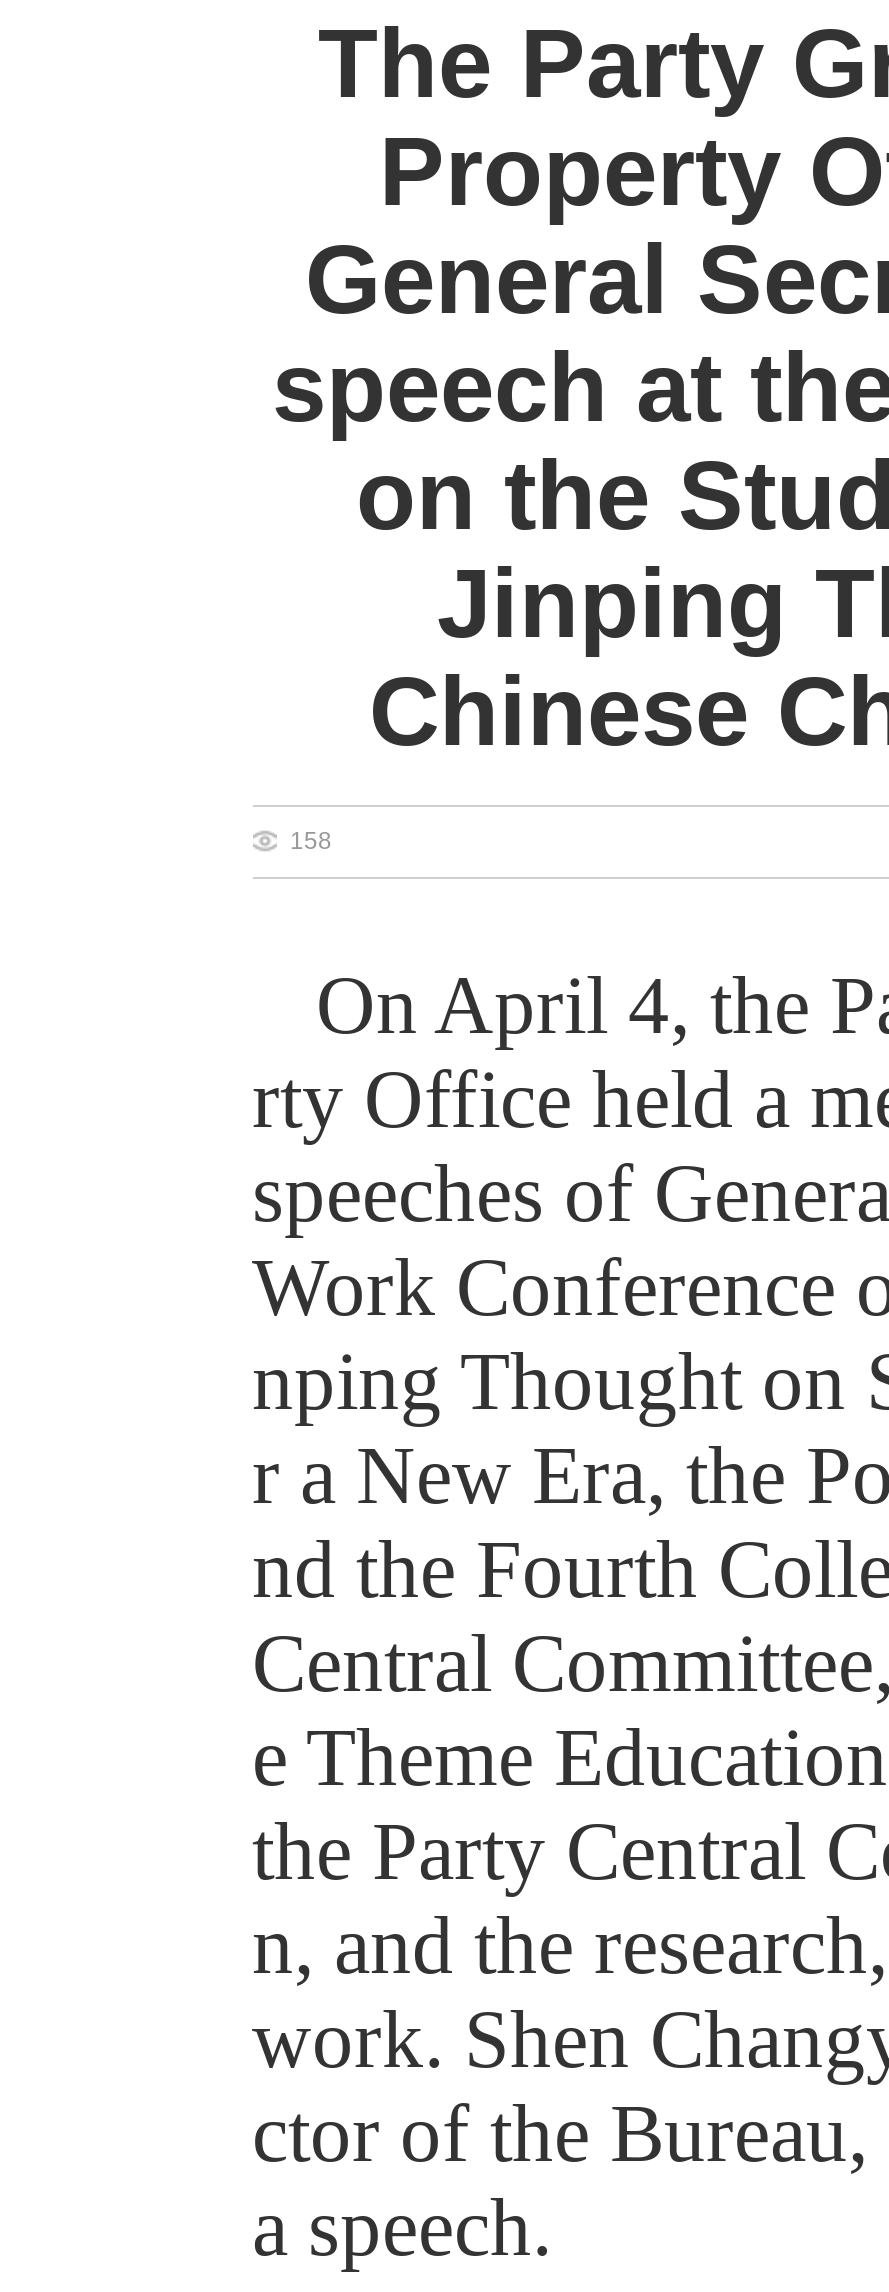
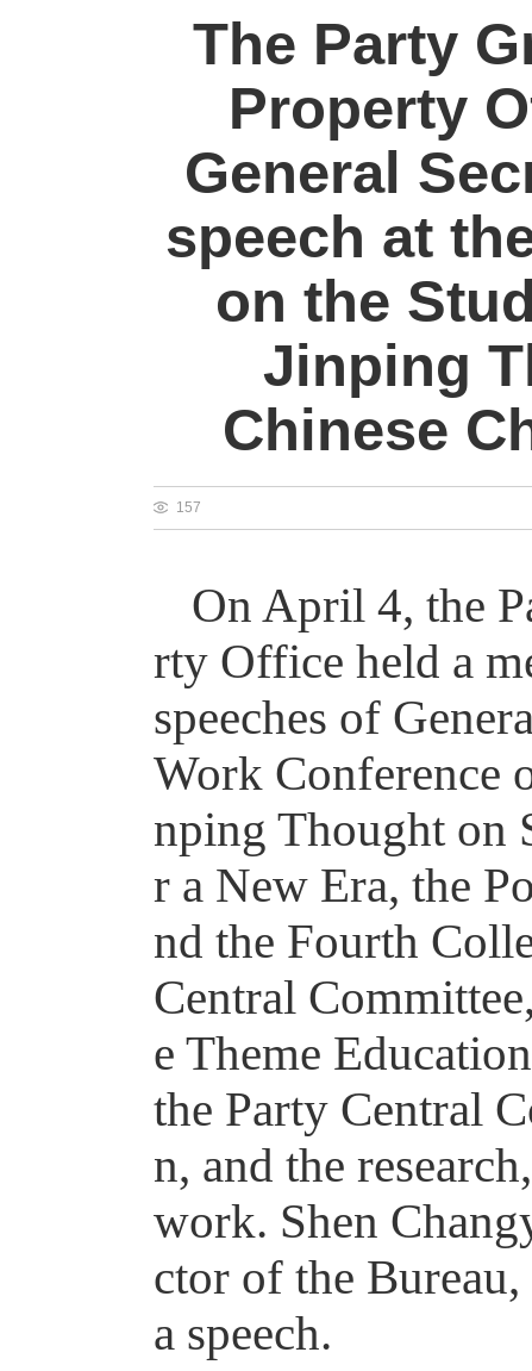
[290,827,332,855] 158 -> [176,499,201,516] 157

